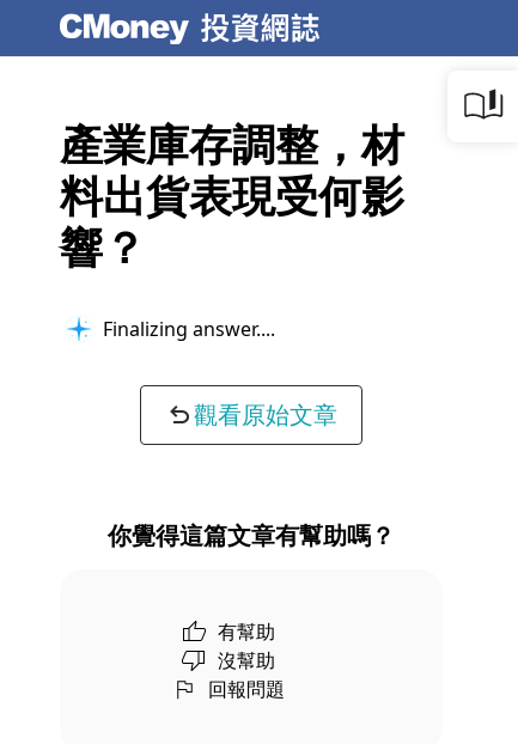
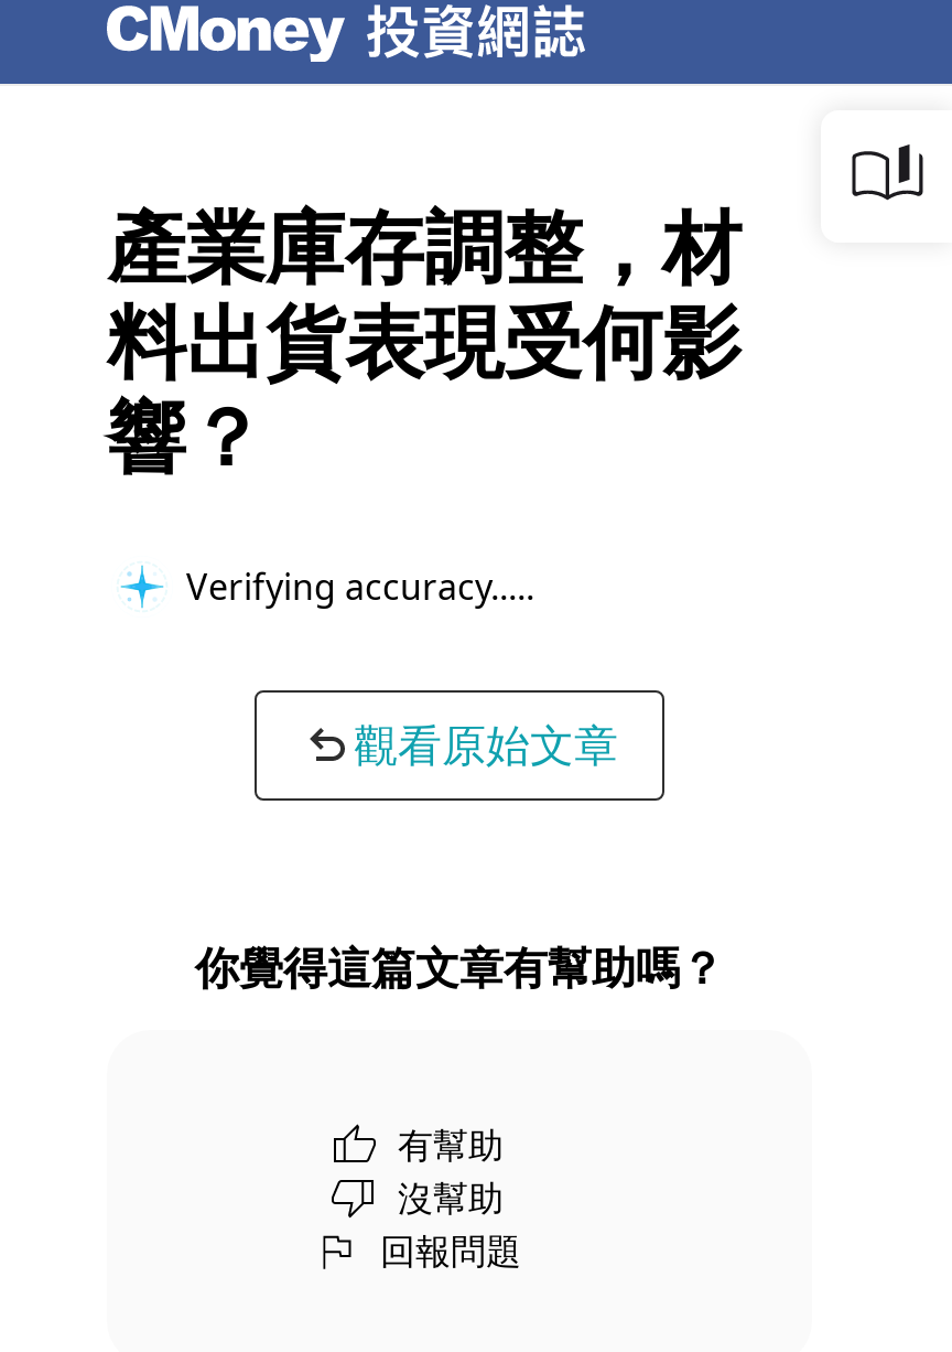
[103,315,270,341] Finalizing answer... -> [186,561,517,610] Verifying accuracy...

